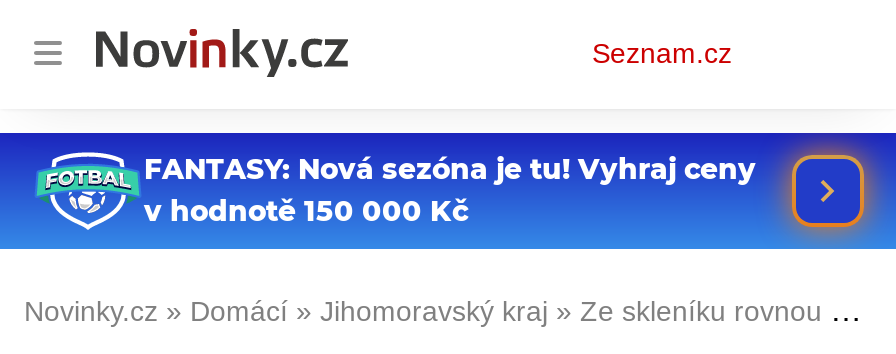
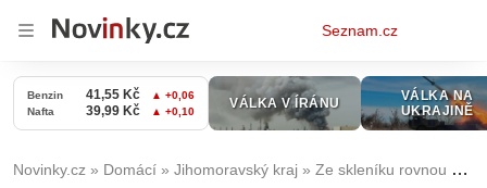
[6,131,890,251] [image] -> [3,74,484,136] [image]

